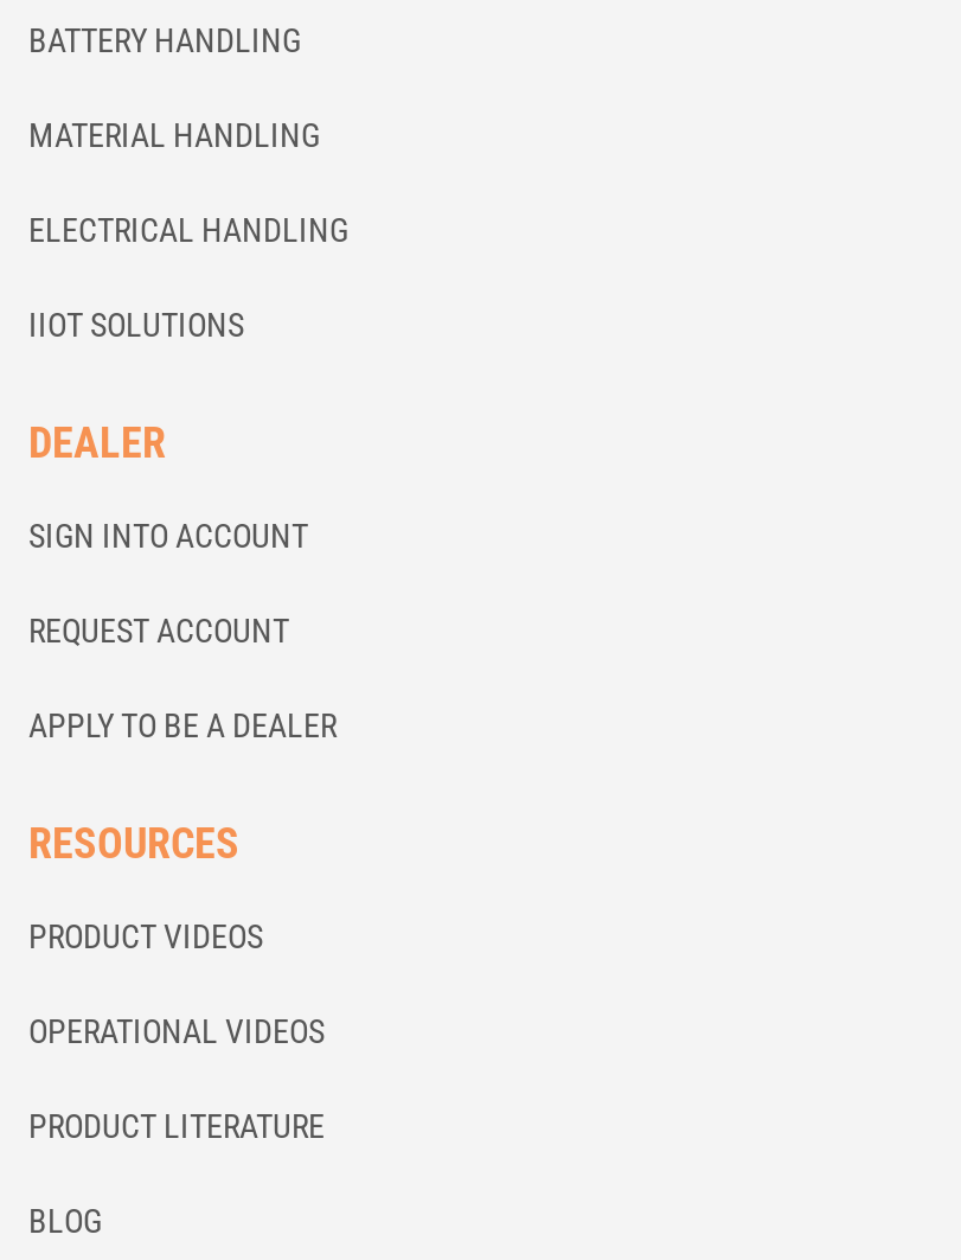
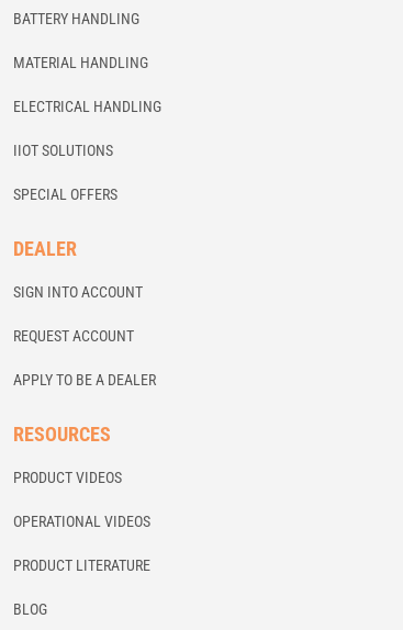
none -> [13,185,117,203] SPECIAL OFFERS

